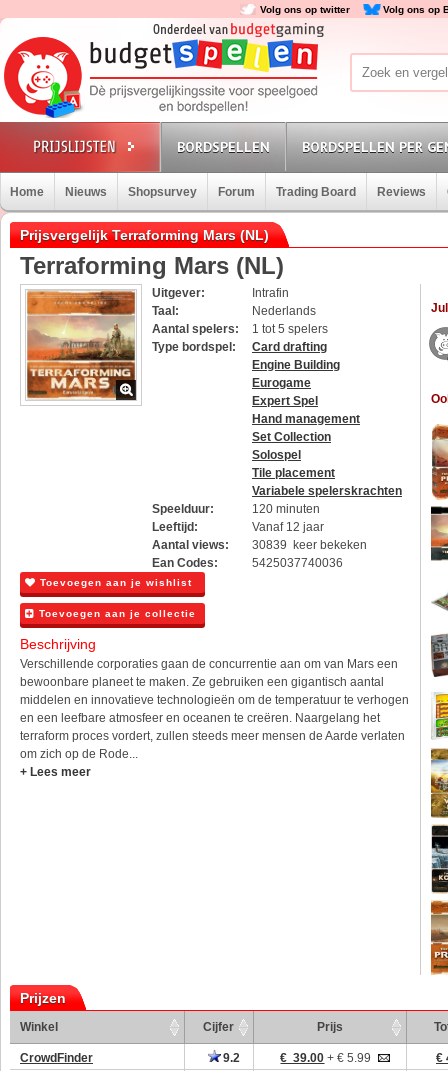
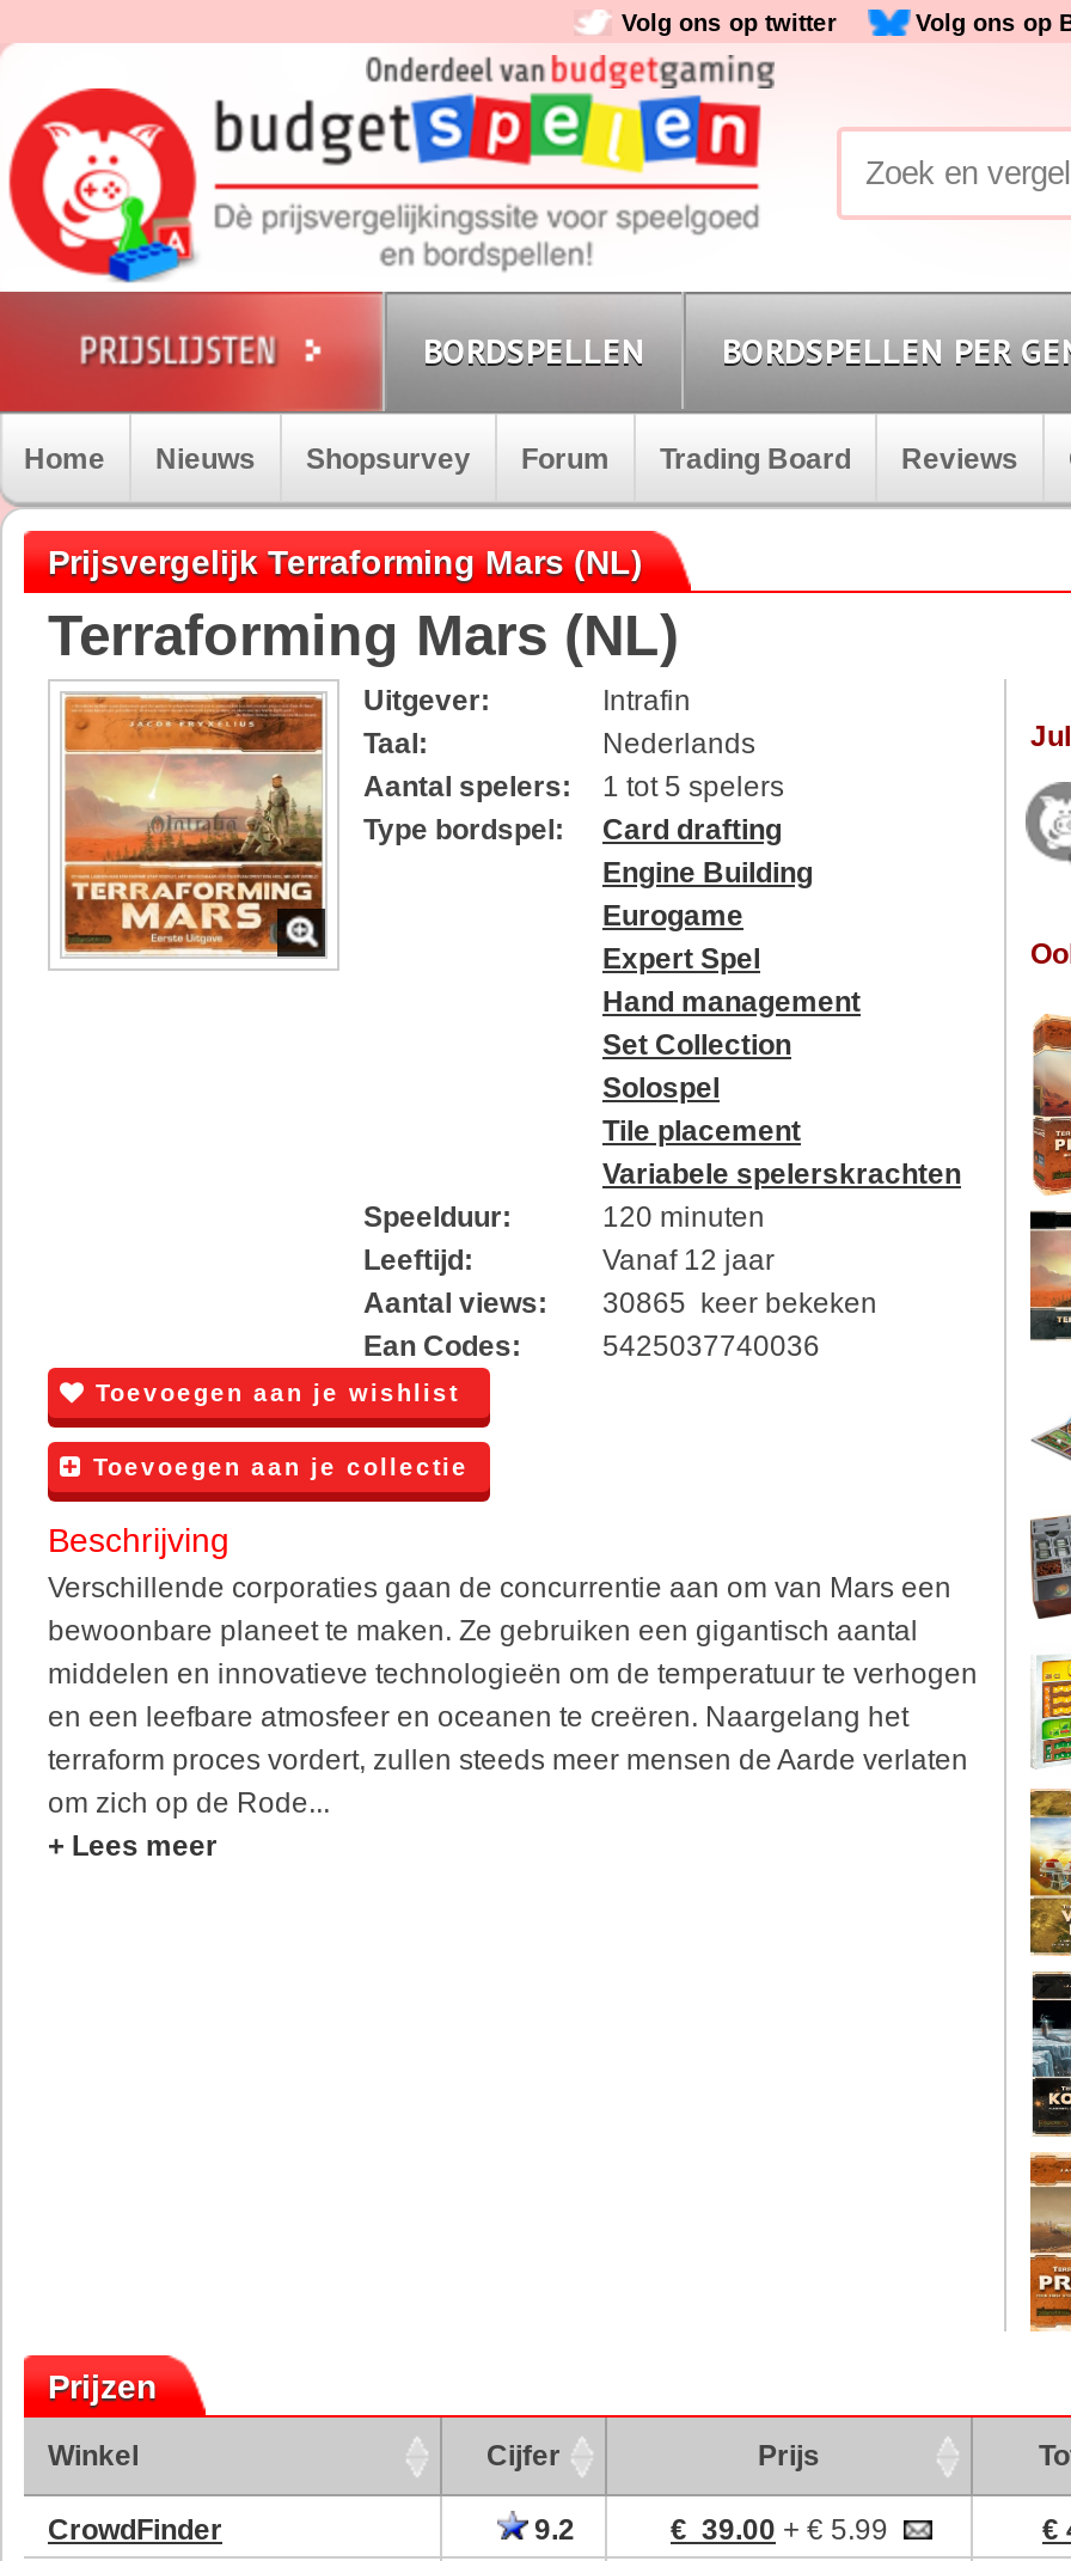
[152,538,367,552] Aantal views: 30839 keer bekeken -> [363,1286,877,1320] Aantal views: 30865 keer bekeken

